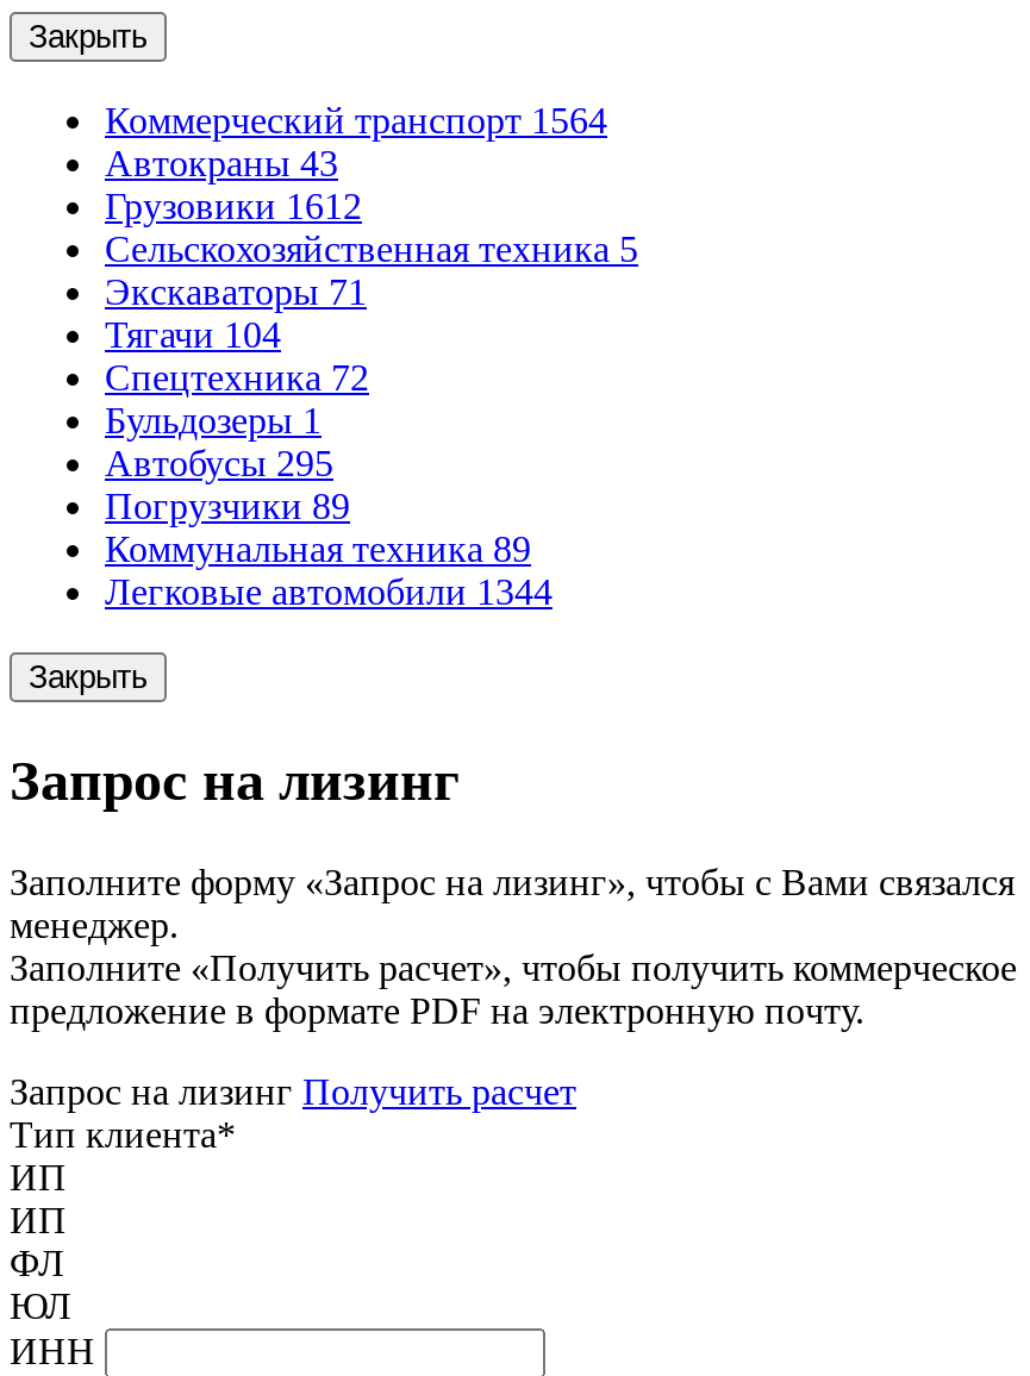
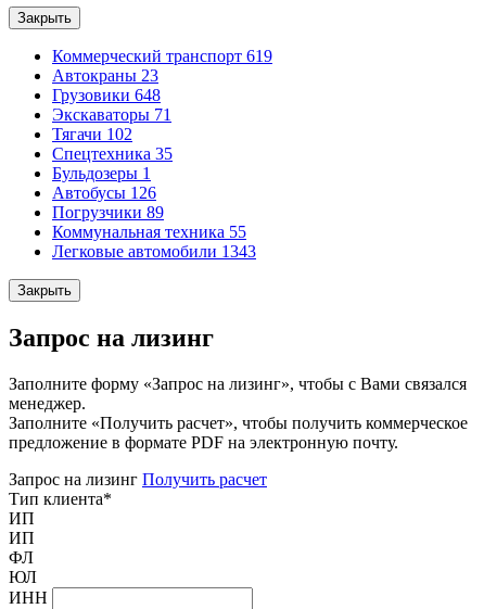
[105,100,638,269] Коммерческий транспорт 1564 | Автокраны 43 | Грузовики 1612 | Сельскохозяйственная техника 5 -> [52,47,272,104] Коммерческий транспорт 619 | Автокраны 23 | Грузовики 648
[105,314,281,355] Тягачи 104 -> [52,125,132,143] Тягачи 102
[105,357,369,398] Спецтехника 72 -> [52,144,173,163] Спецтехника 35
[105,443,333,483] Автобусы 295 -> [52,183,156,202] Автобусы 126
[105,528,531,569] Коммунальная техника 89 -> [52,223,246,241] Коммунальная техника 55
[105,571,553,612] Легковые автомобили 1344 -> [52,242,256,261] Легковые автомобили 1343

